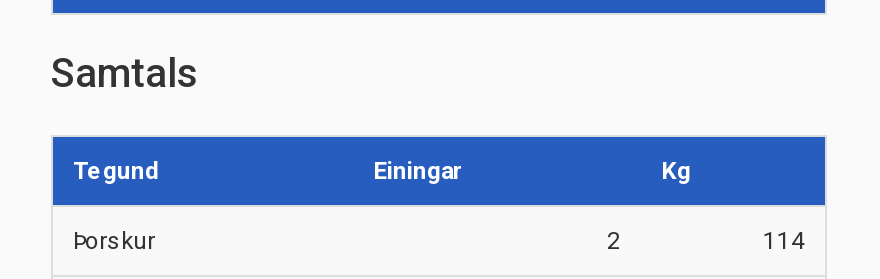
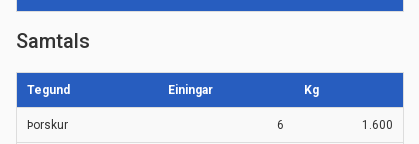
[607,227,621,255] 2 -> [277,118,284,132] 6
[763,227,805,255] 114 -> [362,118,393,132] 1.600

